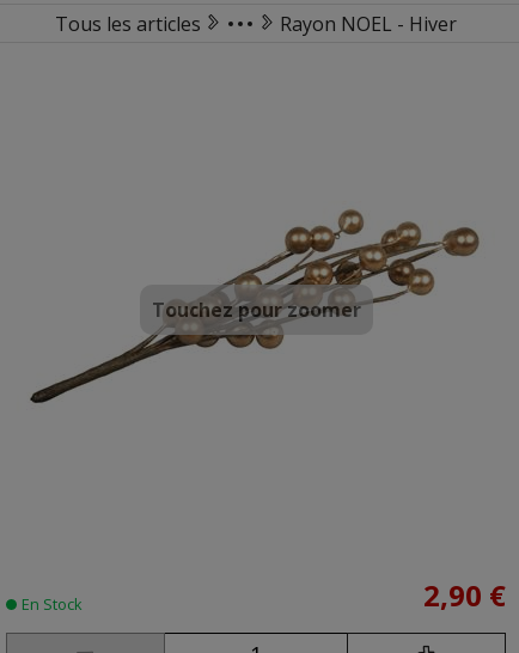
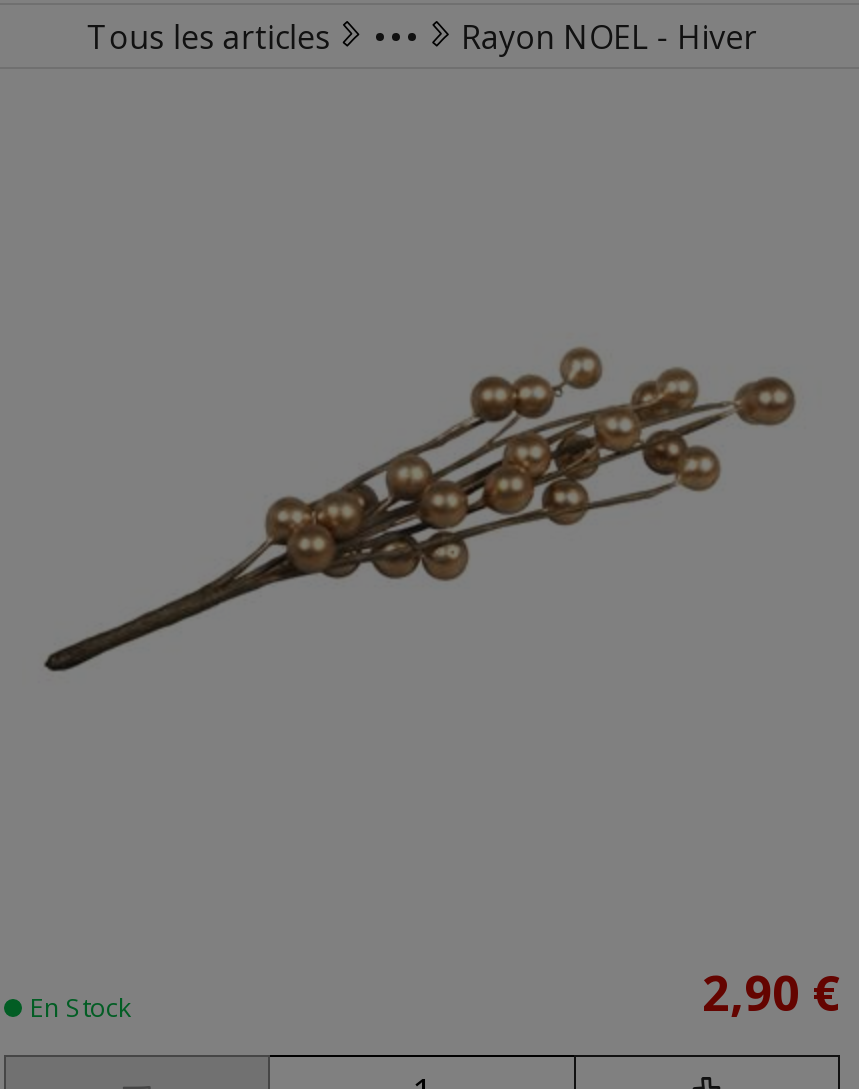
[151,296,361,322] Touchez pour zoomer -> none

